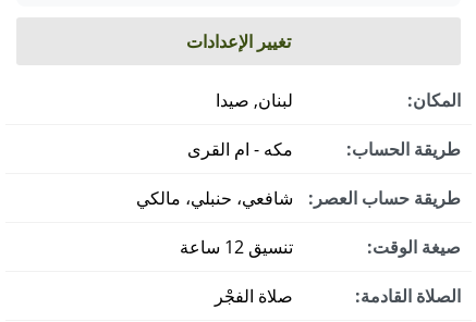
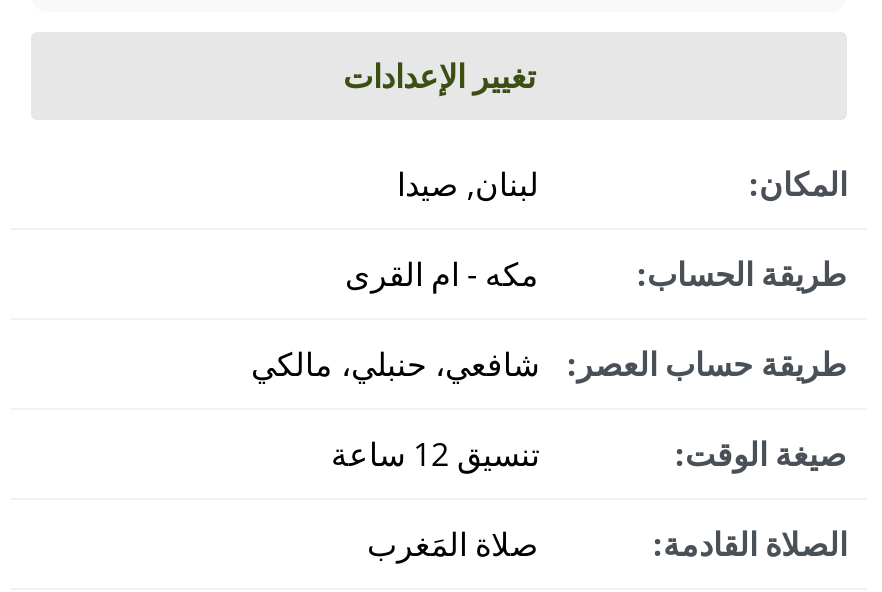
[215,284,297,308] صلاة الفجْر -> [367,522,547,566] صلاة المَغرب

